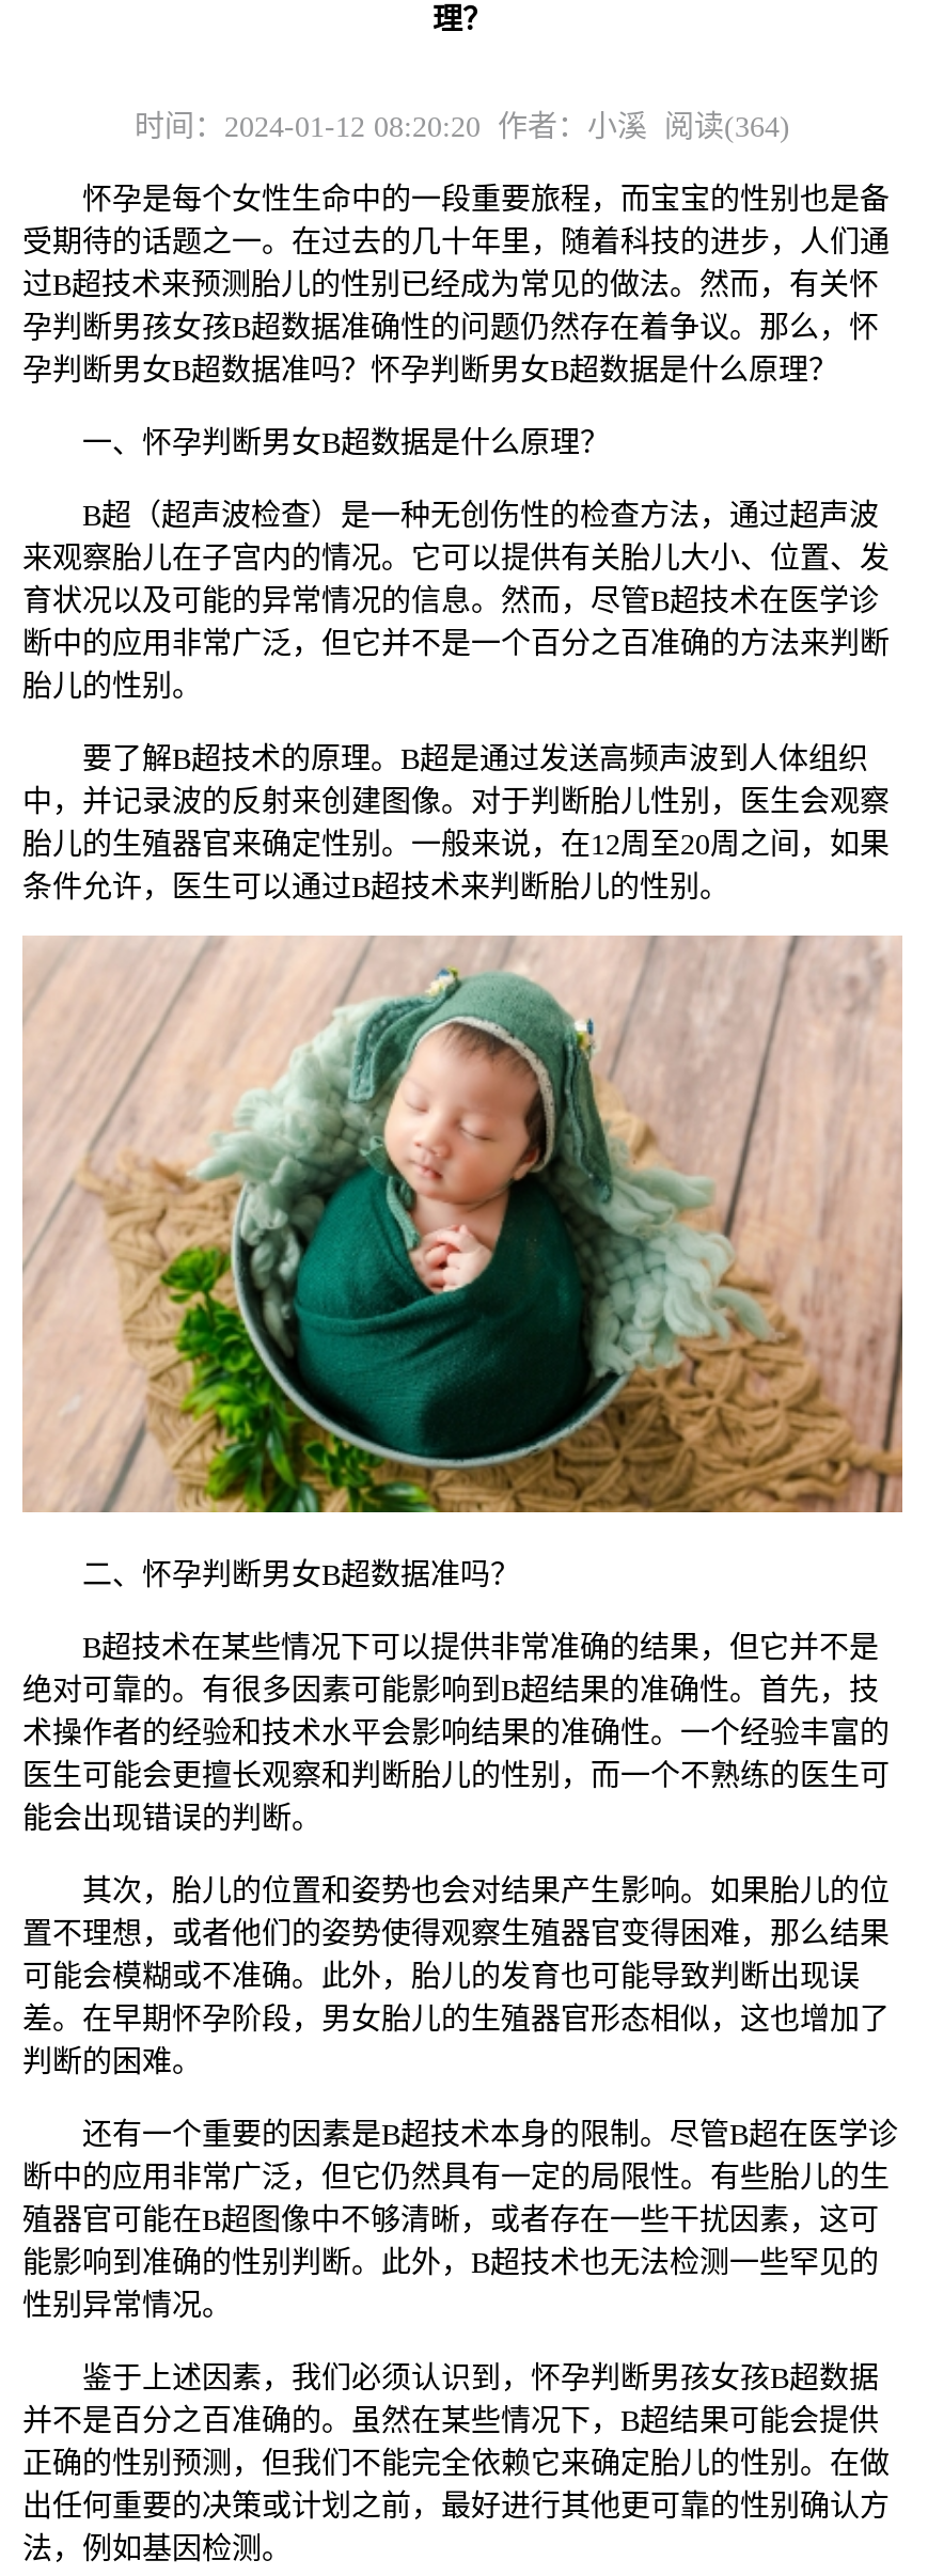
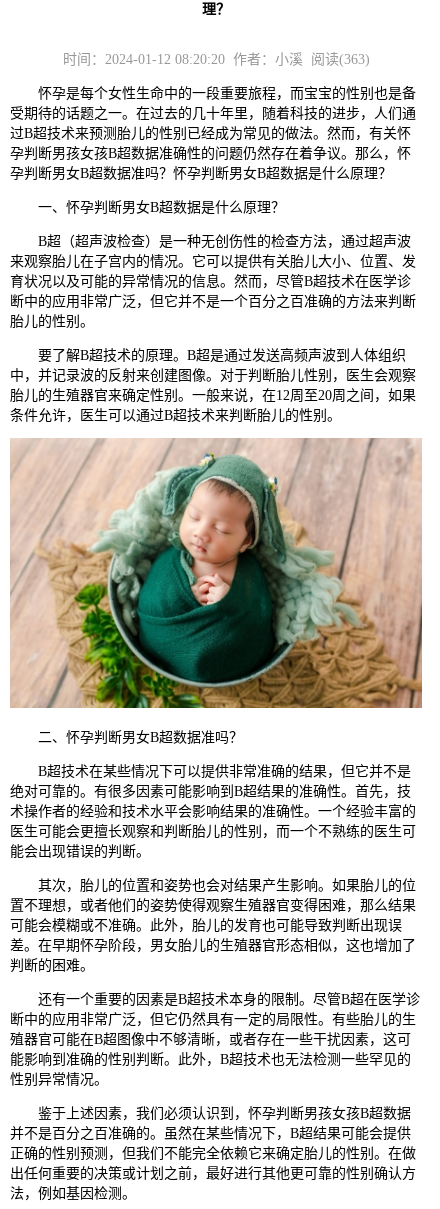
[135,111,790,143] 时间：2024-01-12 08:20:20 作者：小溪 阅读(364) -> [62,52,369,67] 时间：2024-01-12 08:20:20 作者：小溪 阅读(363)

